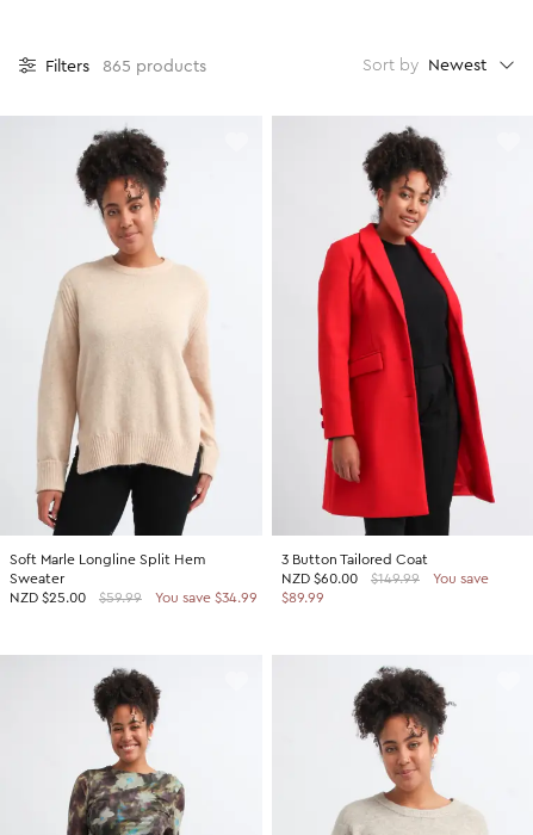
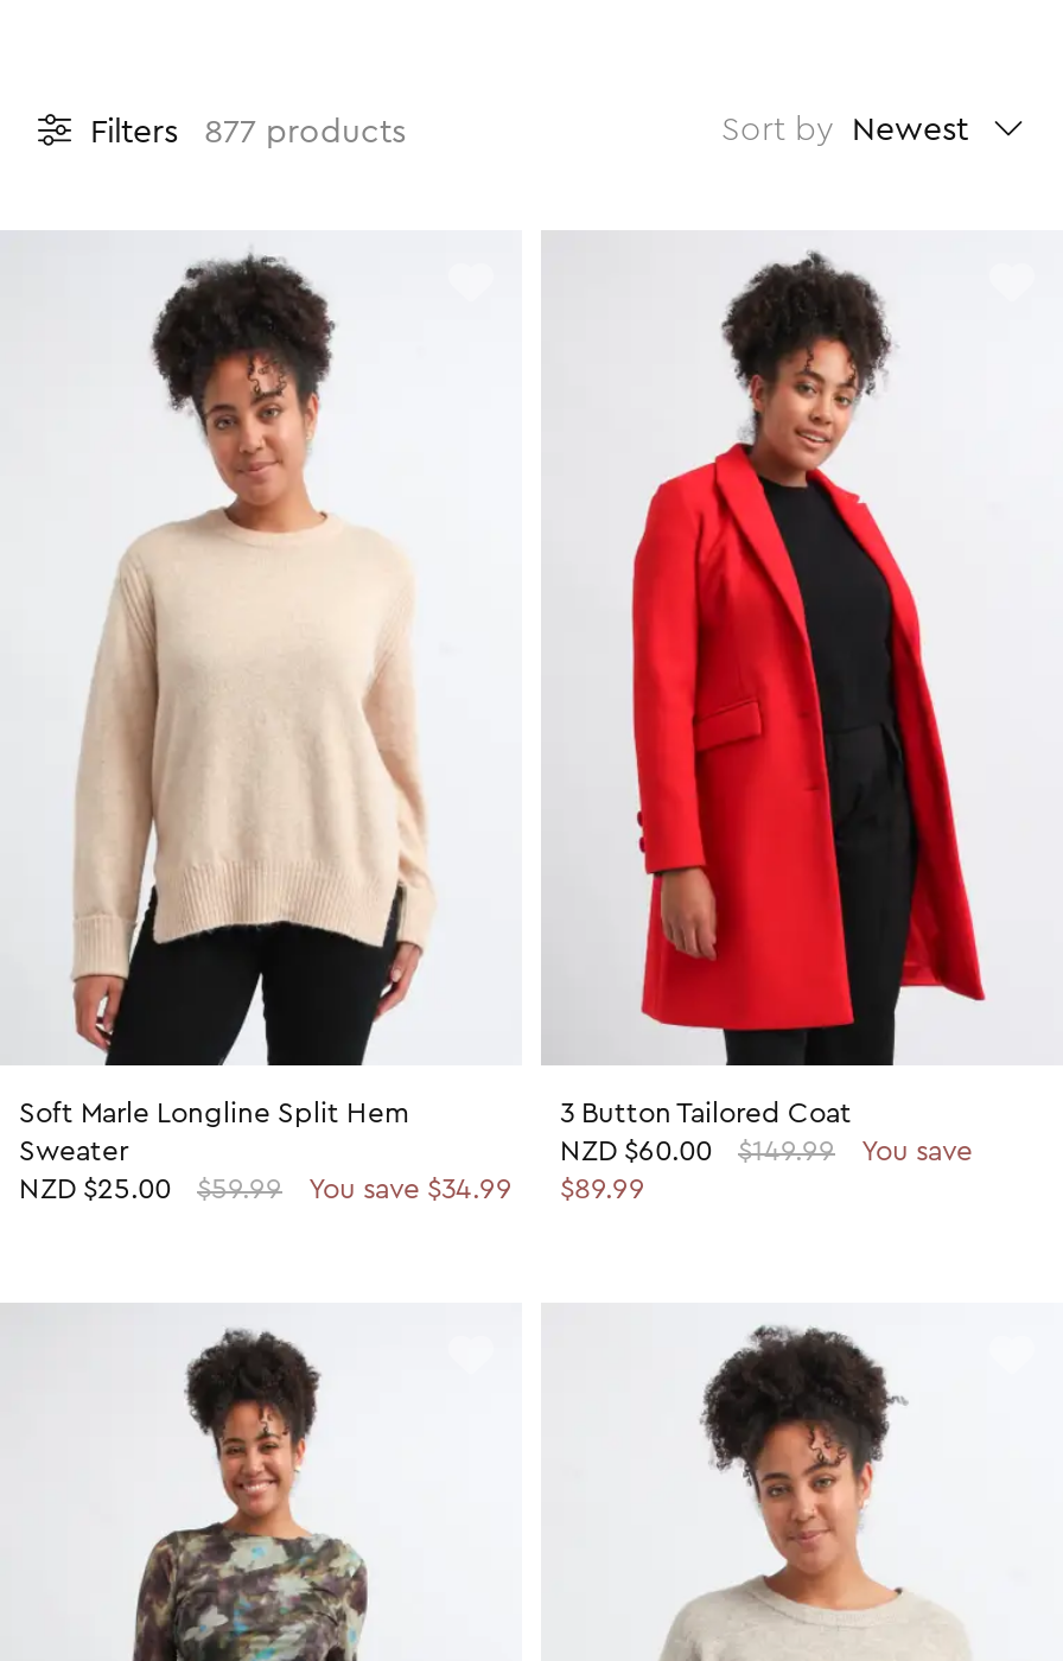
[45,58,206,76] Filters 865 products -> [90,116,406,151] Filters 877 products

